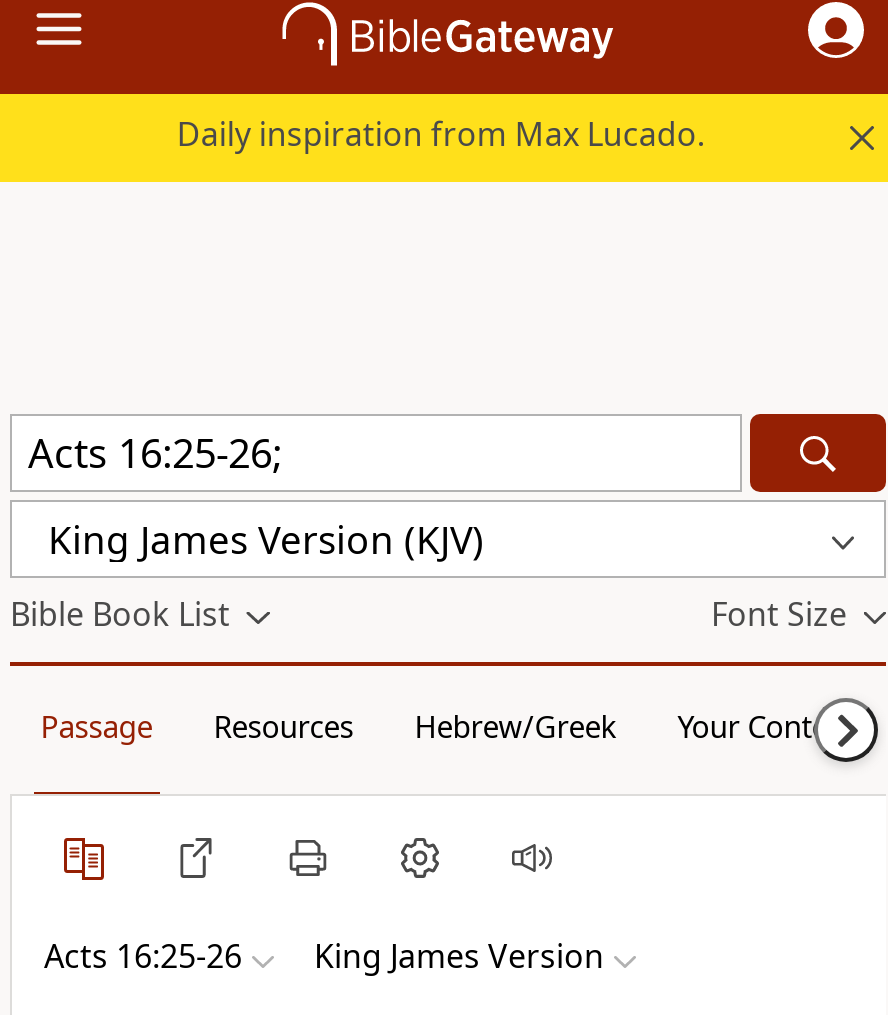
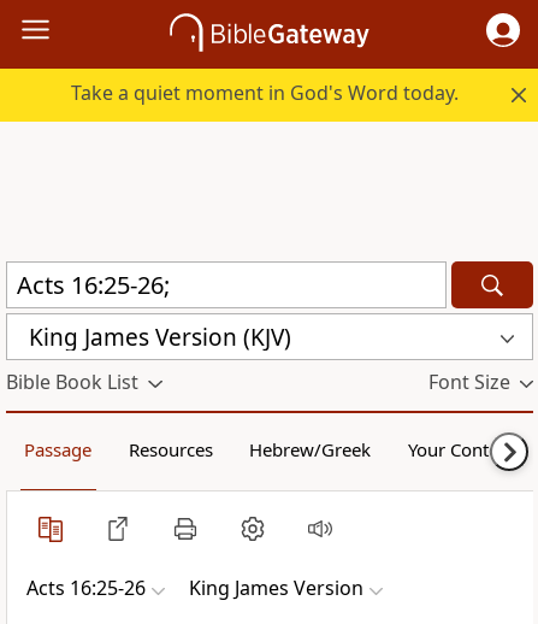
[177,112,705,156] Daily inspiration from Max Lucado. -> [71,80,459,106] Take a quiet moment in God's Word today.

